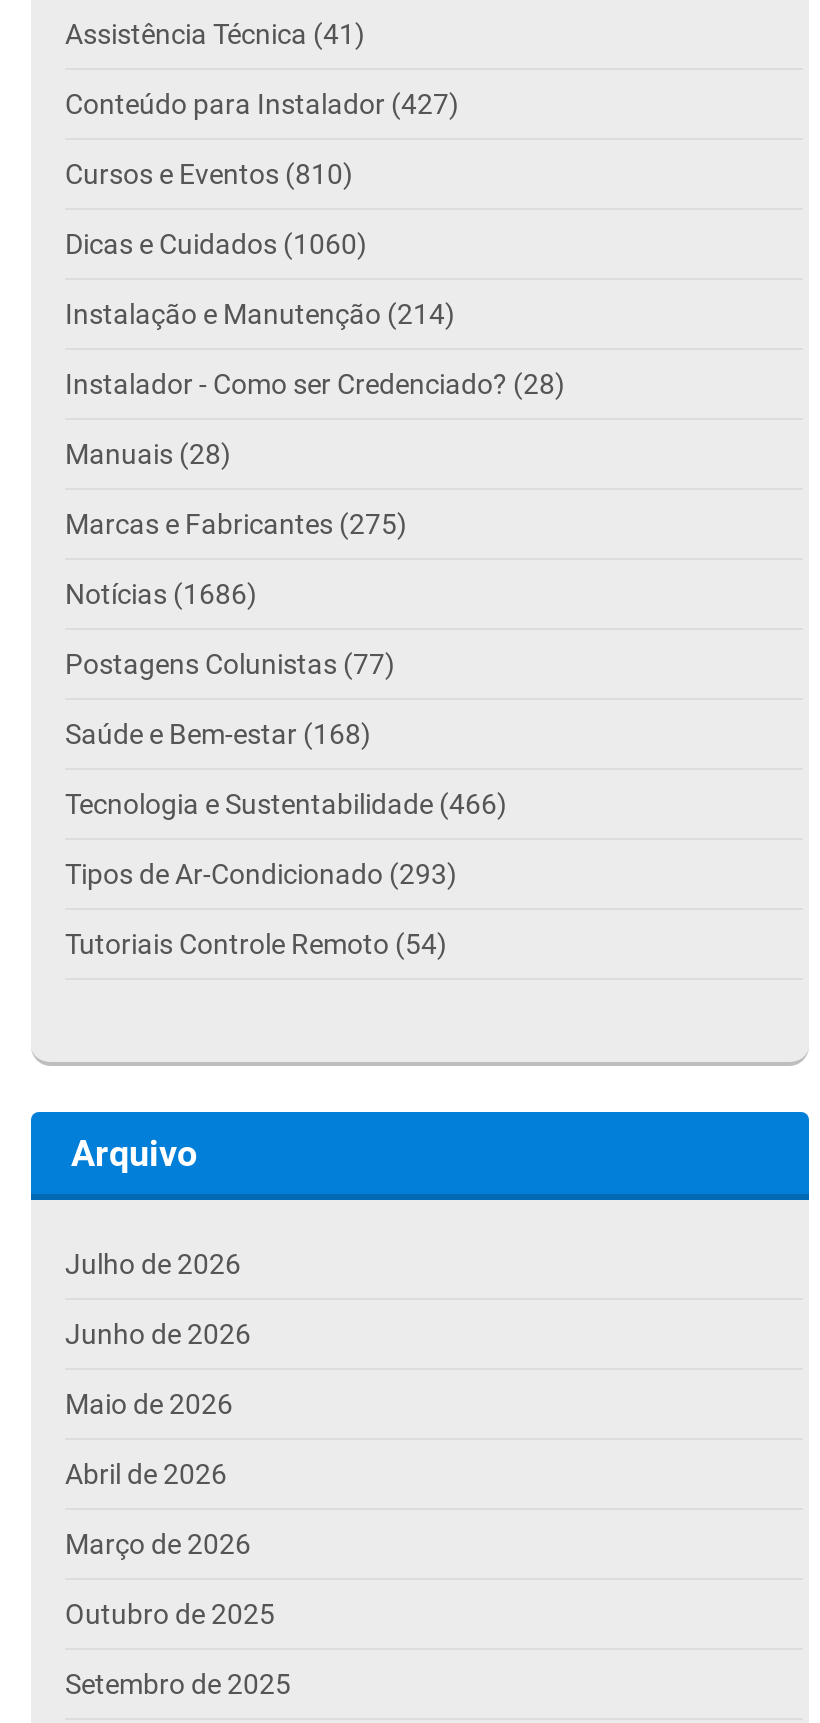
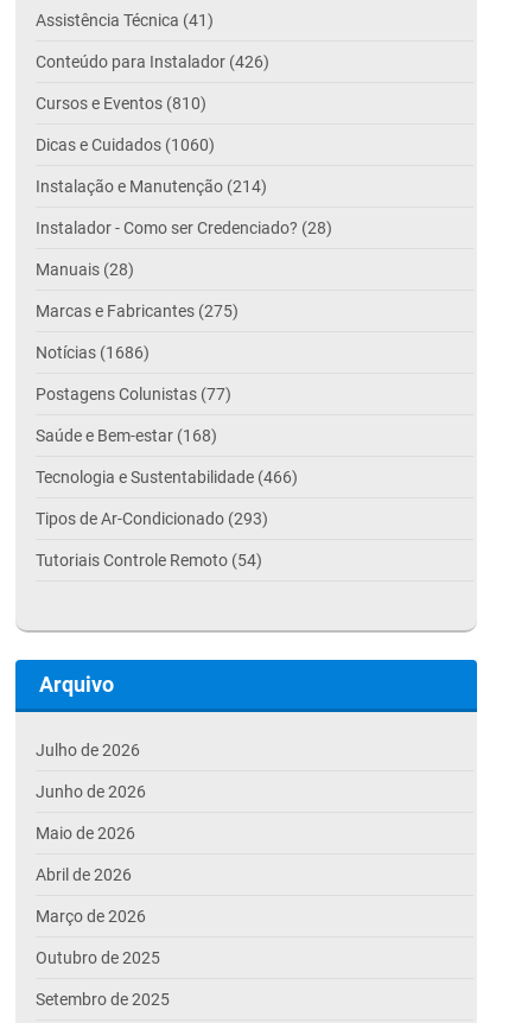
[65,88,459,120] Conteúdo para Instalador (427) -> [36,52,269,71] Conteúdo para Instalador (426)

